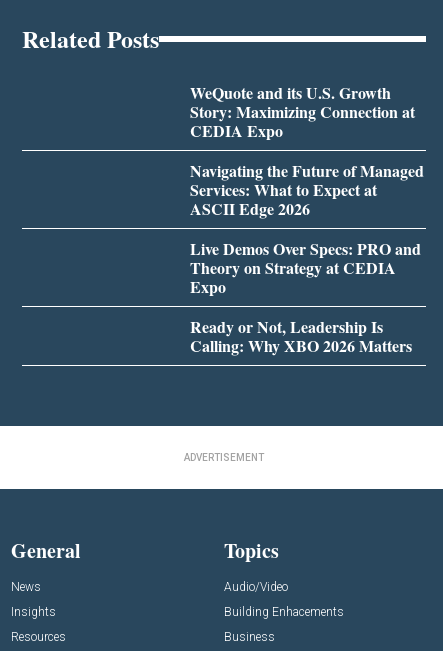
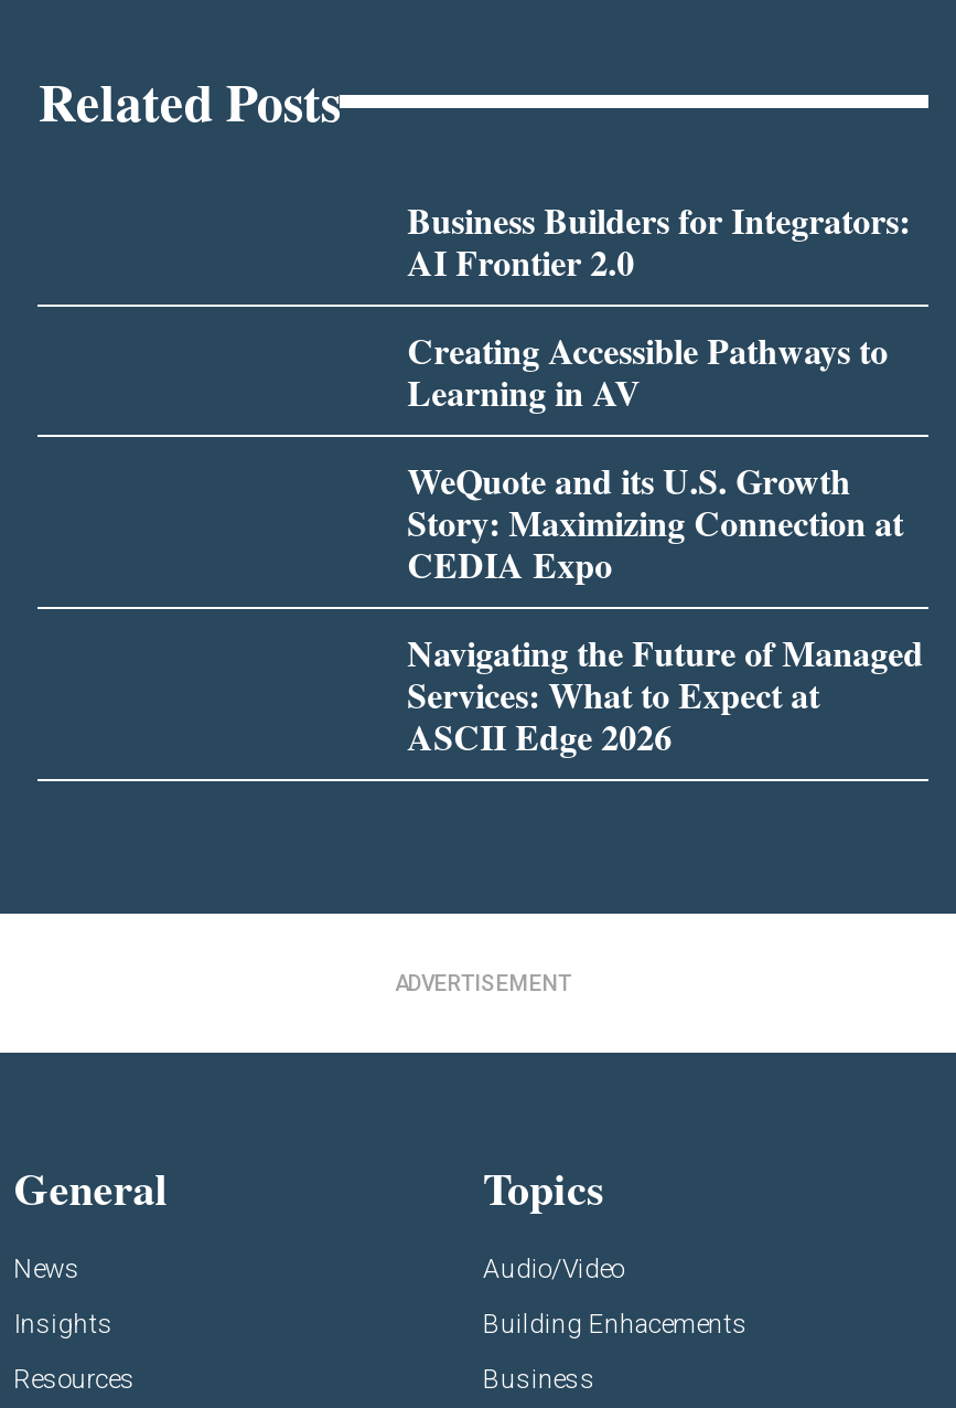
none -> [407,194,910,417] Business Builders for Integrators: | AI Frontier 2.0 | Creating Accessible Pathways to | Learning in AV
moved [190,81,424,220] -> [407,454,923,761]: WeQuote and its U.S. Growth | Story: Maximizing Connection at | CEDIA Expo | Navigating the Future of Managed | Services: What to Expect at | ASCII Edge 2026
[190,237,421,357] Live Demos Over Specs: PRO and | Theory on Strategy at CEDIA | Expo | Ready or Not, Leadership Is | Calling: Why XBO 2026 Matters -> none

